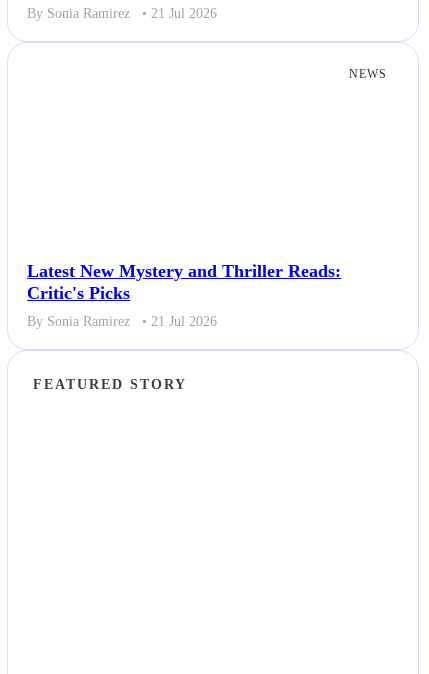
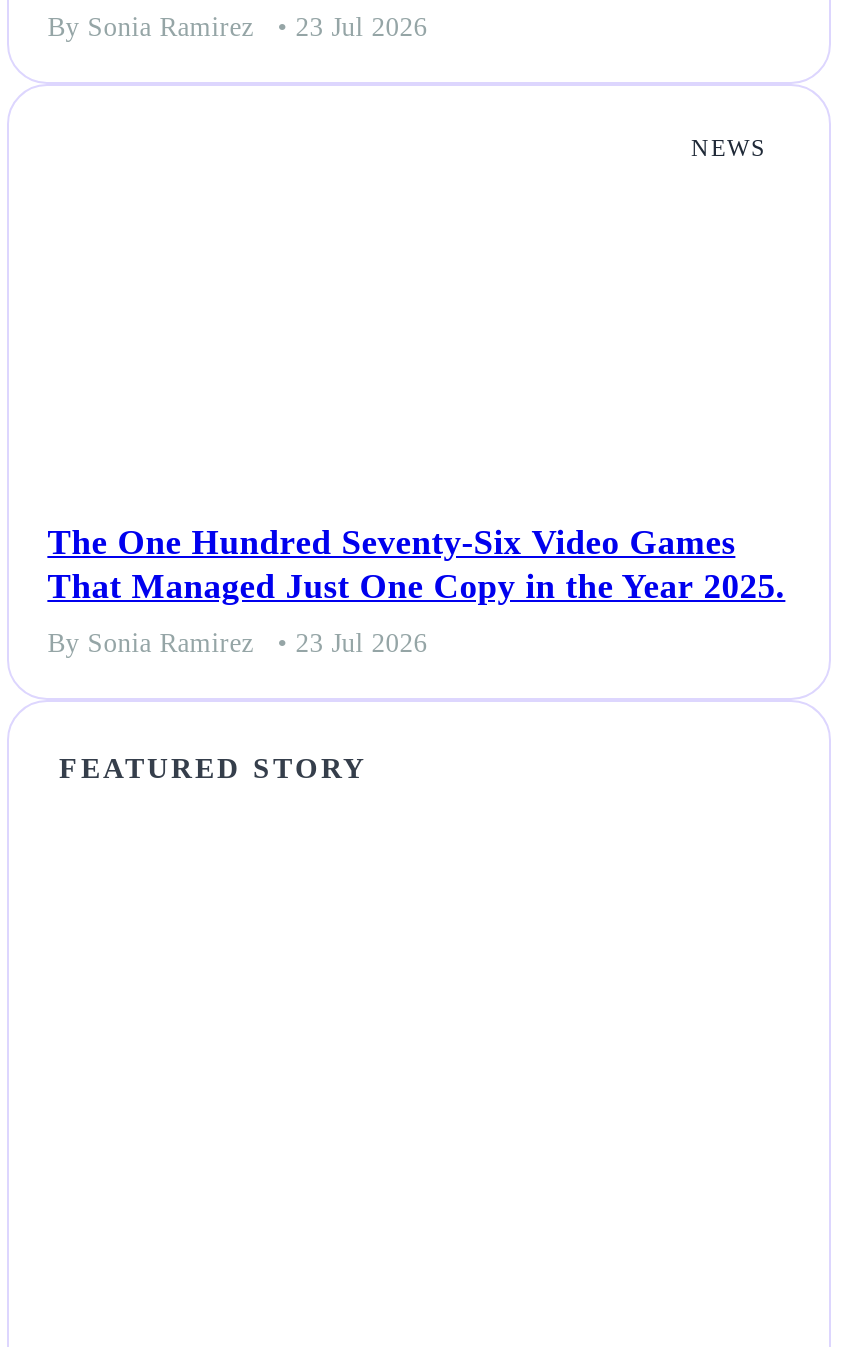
[27,6,217,21] By Sonia Ramirez • 21 Jul 2026 -> [47,12,427,42] By Sonia Ramirez • 23 Jul 2026
[27,261,341,303] Latest New Mystery and Thriller Reads: | Critic's Picks -> [47,522,785,606] The One Hundred Seventy-Six Video Games | That Managed Just One Copy in the Year 2025.
[27,314,217,329] By Sonia Ramirez • 21 Jul 2026 -> [47,628,427,658] By Sonia Ramirez • 23 Jul 2026

